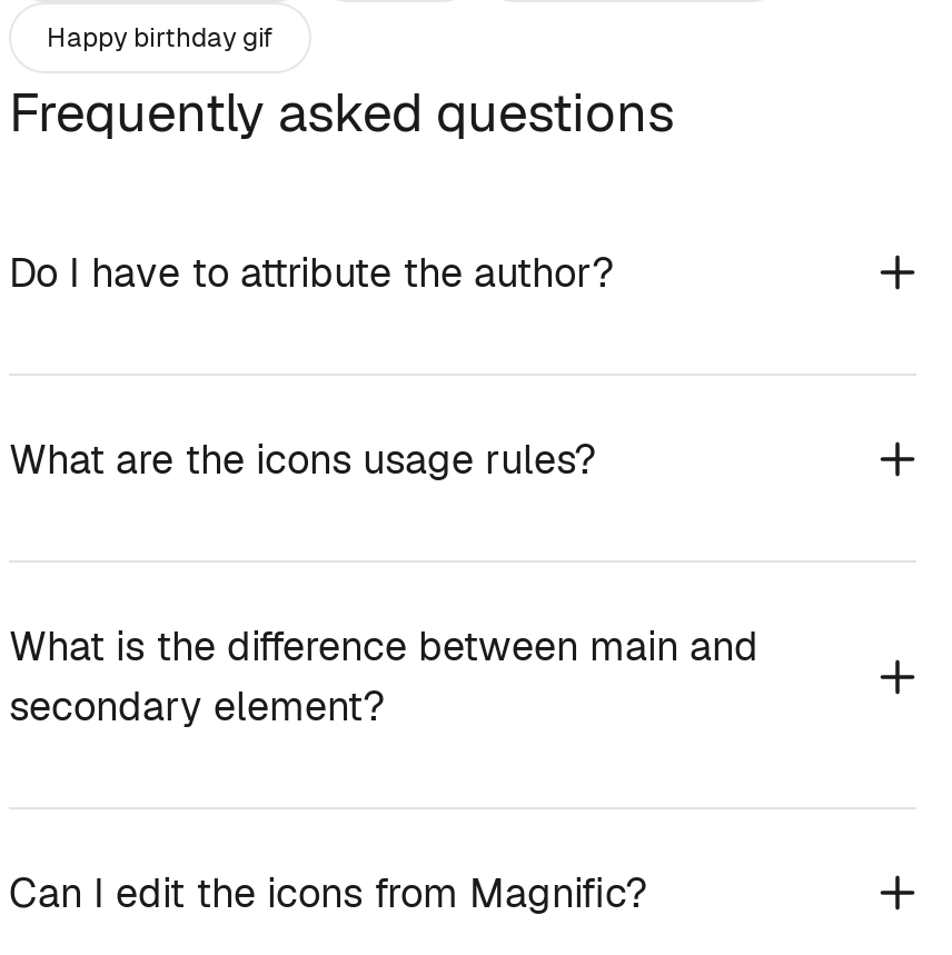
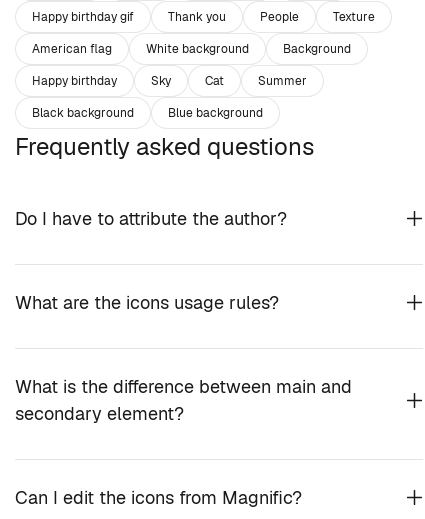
none -> [32,8,375,120] Thank you | People | Texture | American flag | White background | Background | Happy birthday | Sky | Cat | Summer | Black background | Blue background

